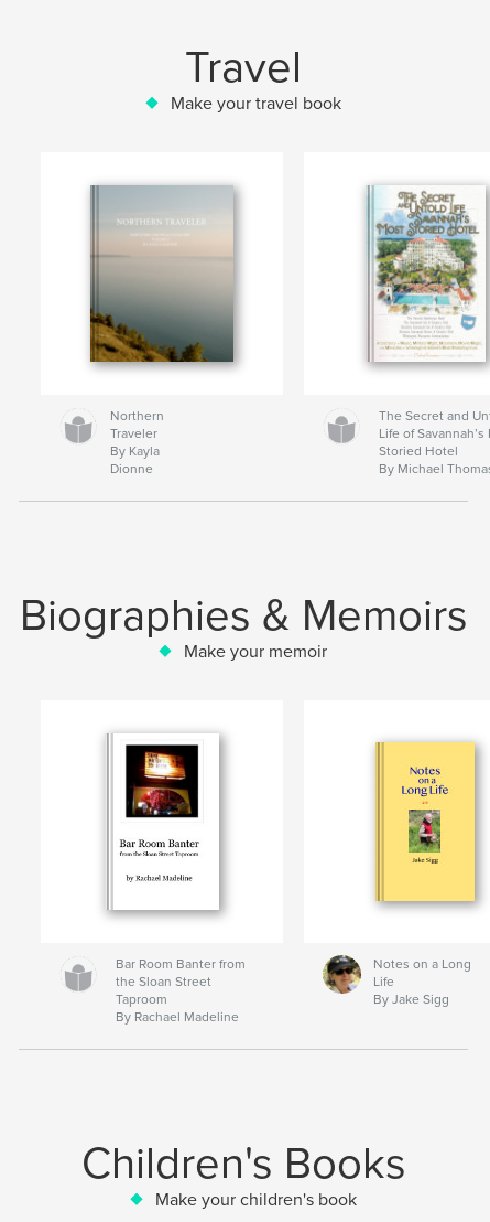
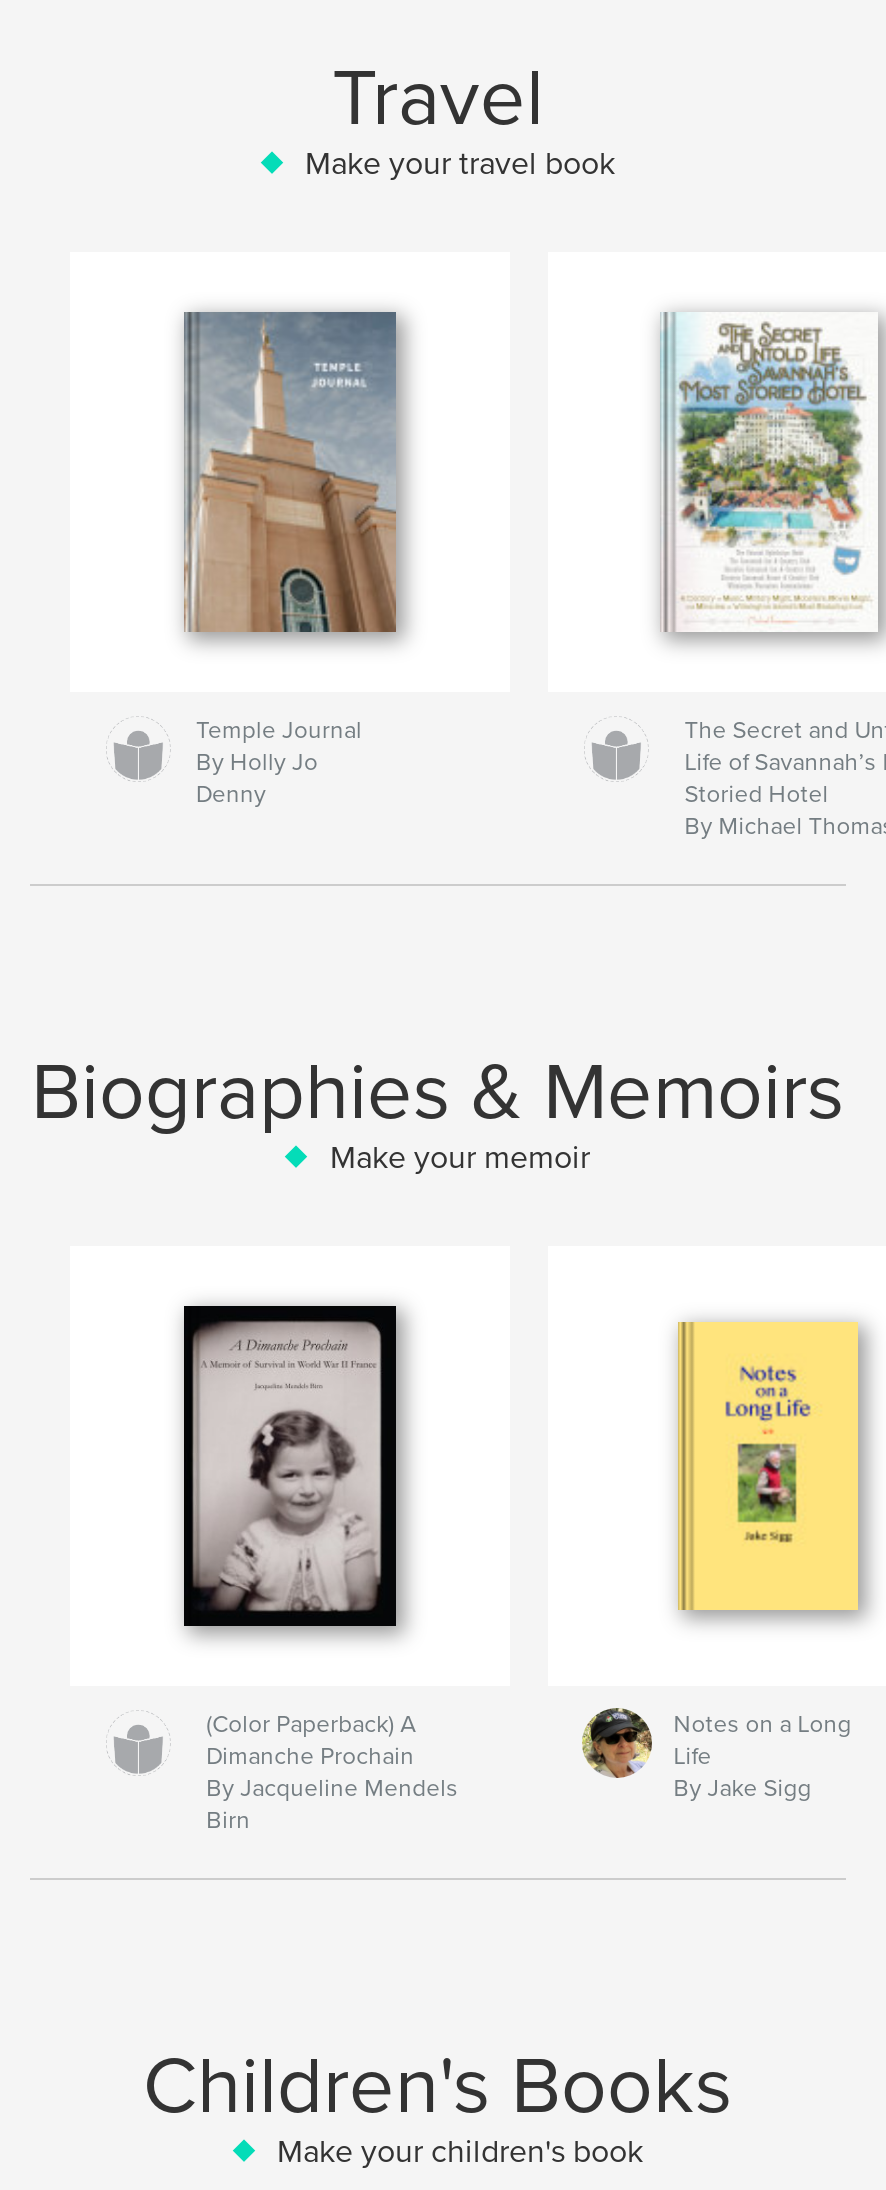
[88,184,241,476] [image] | Northern | Traveler | By Kayla | Dionne -> [158,312,432,808] [image] | Temple Journal | By Holly Jo | Denny
[104,733,220,911] [image] -> [182,1304,398,1628] [image]
[116,956,246,1024] Bar Room Banter from | the Sloan Street | Taproom | By Rachael Madeline -> [206,1710,458,1834] (Color Paperback) A | Dimanche Prochain | By Jacqueline Mendels | Birn

